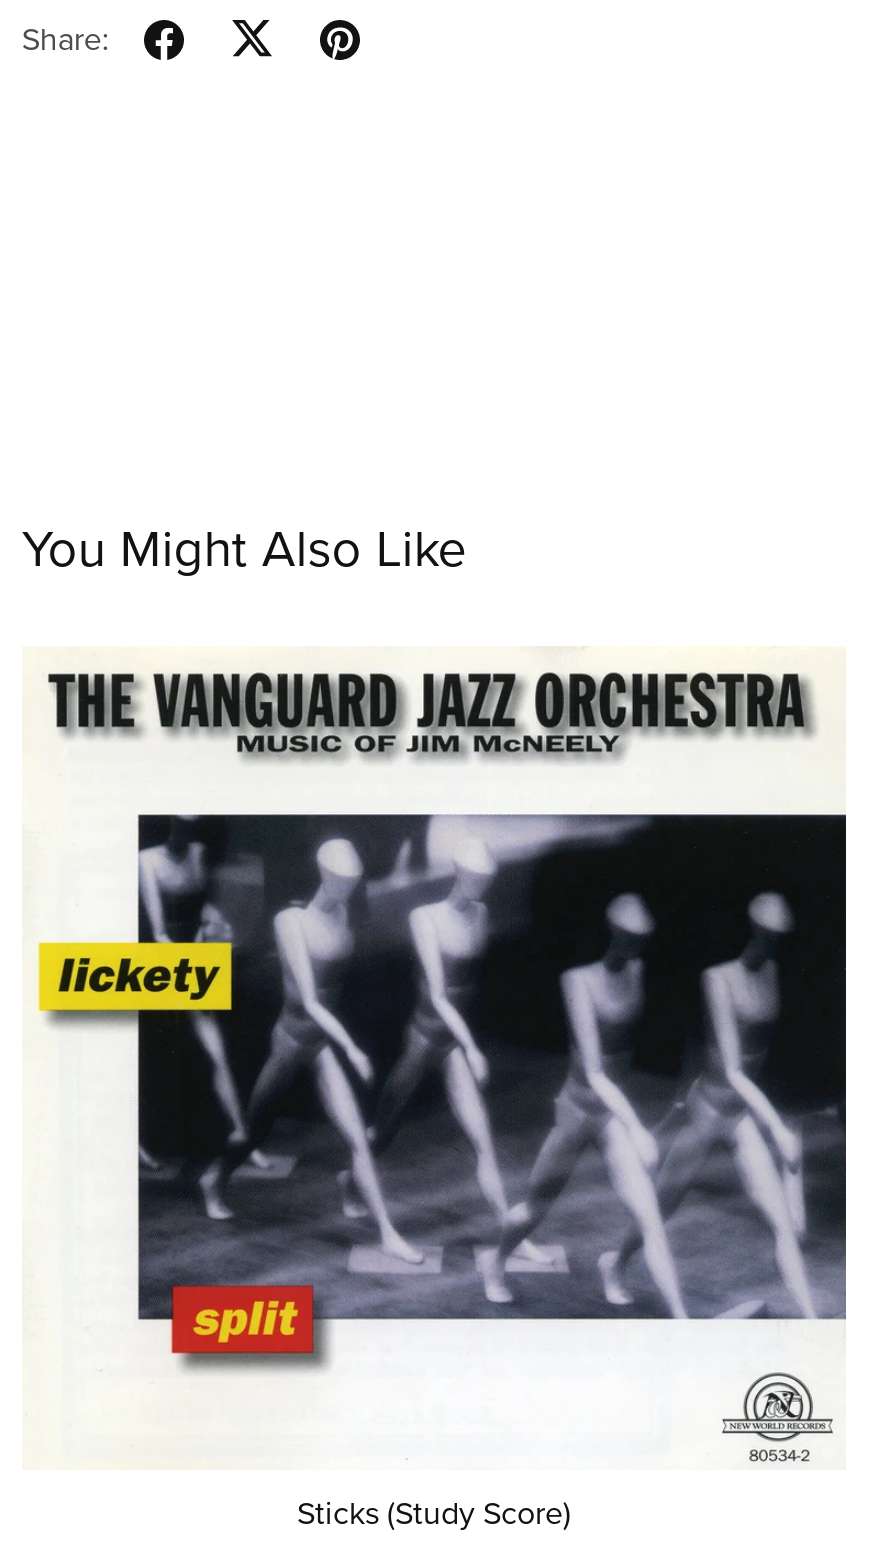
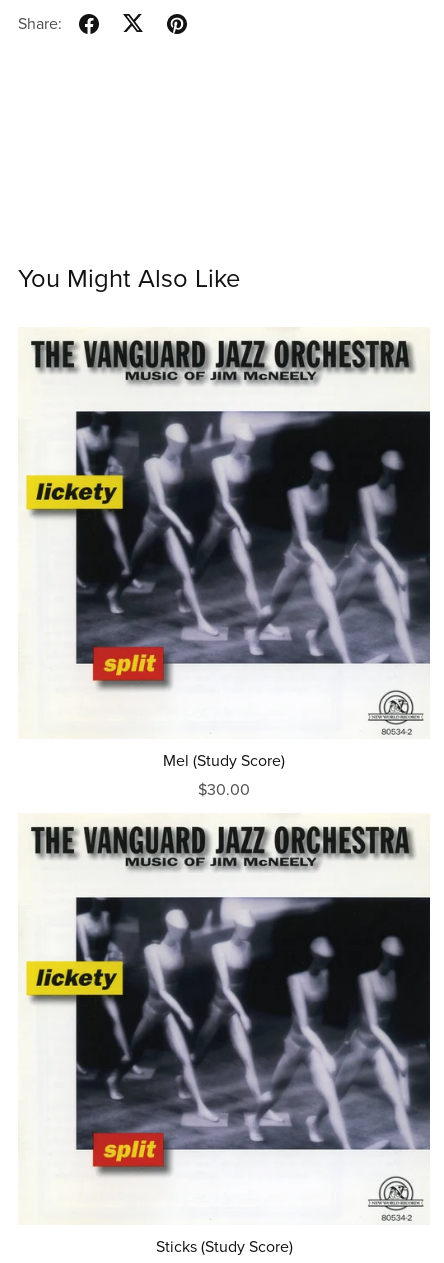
none -> [163,751,285,800] Mel (Study Score) | $30.00

